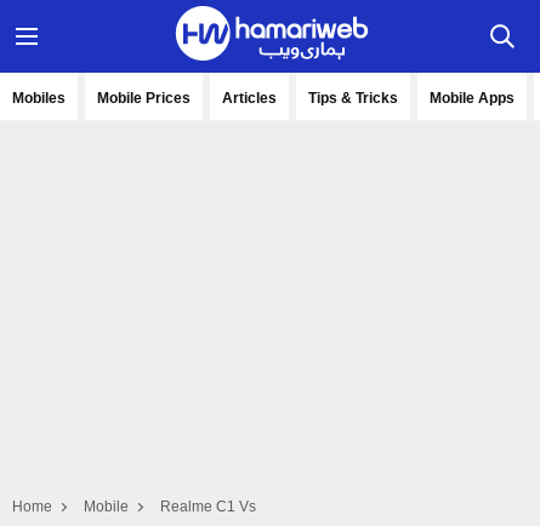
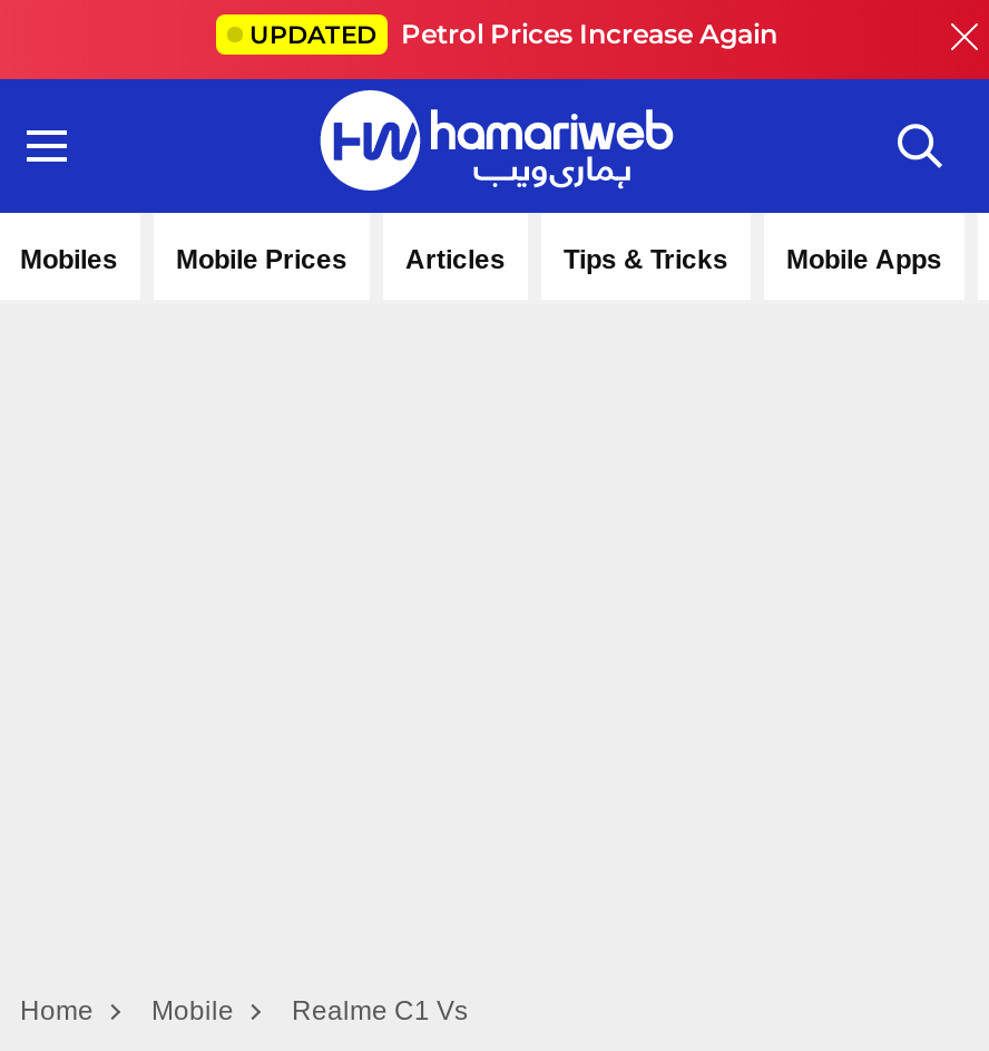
none -> [249,17,777,50] UPDATED Petrol Prices Increase Again

